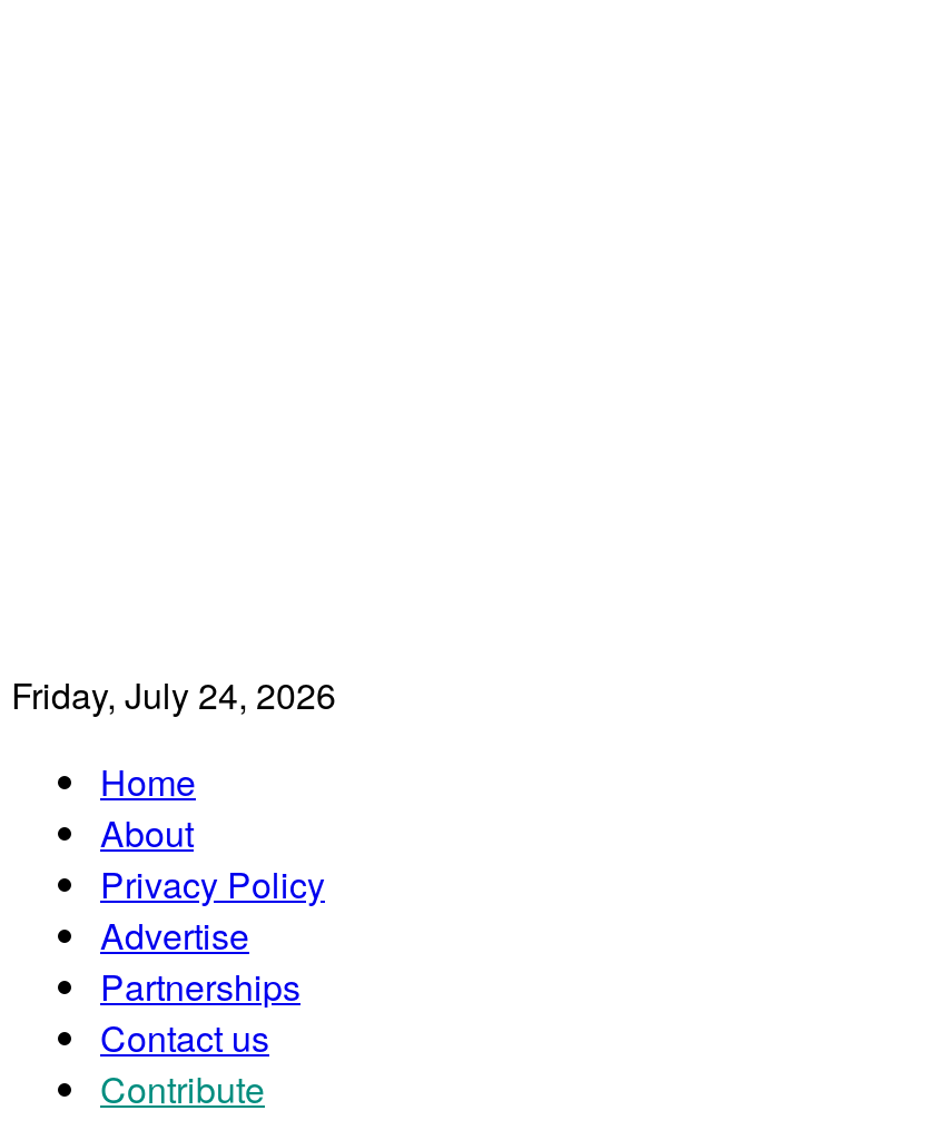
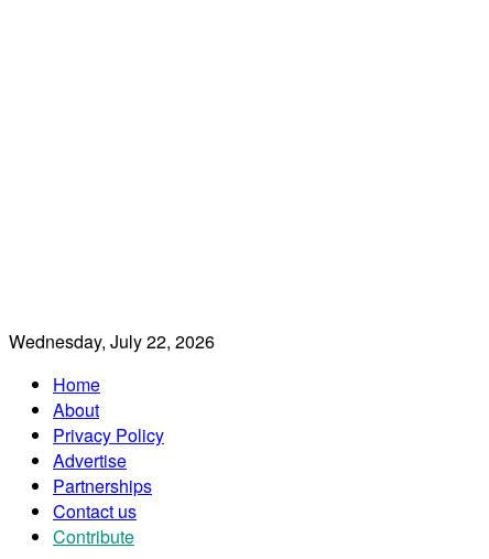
[11,669,336,720] Friday, July 24, 2026 -> [9,329,215,354] Wednesday, July 22, 2026

